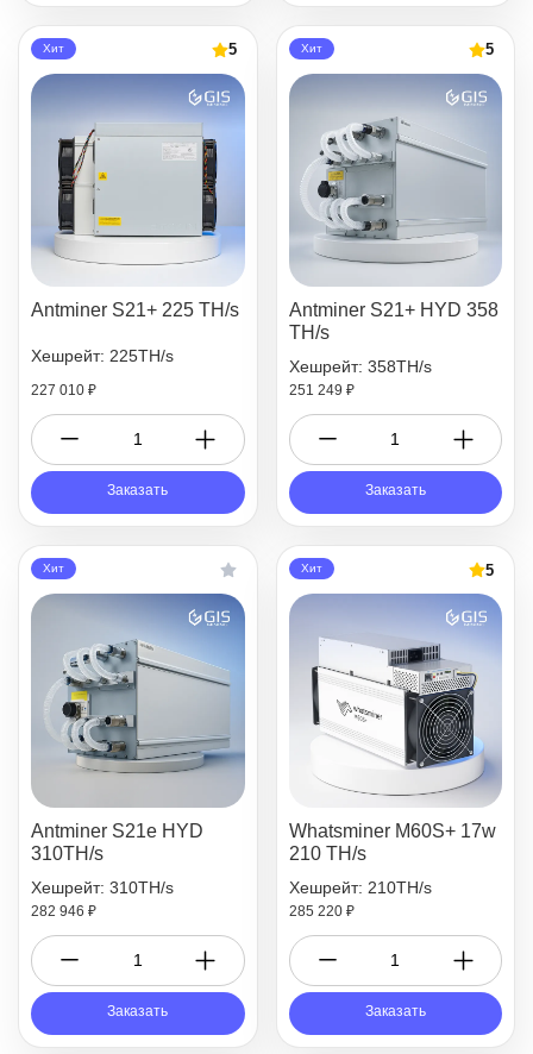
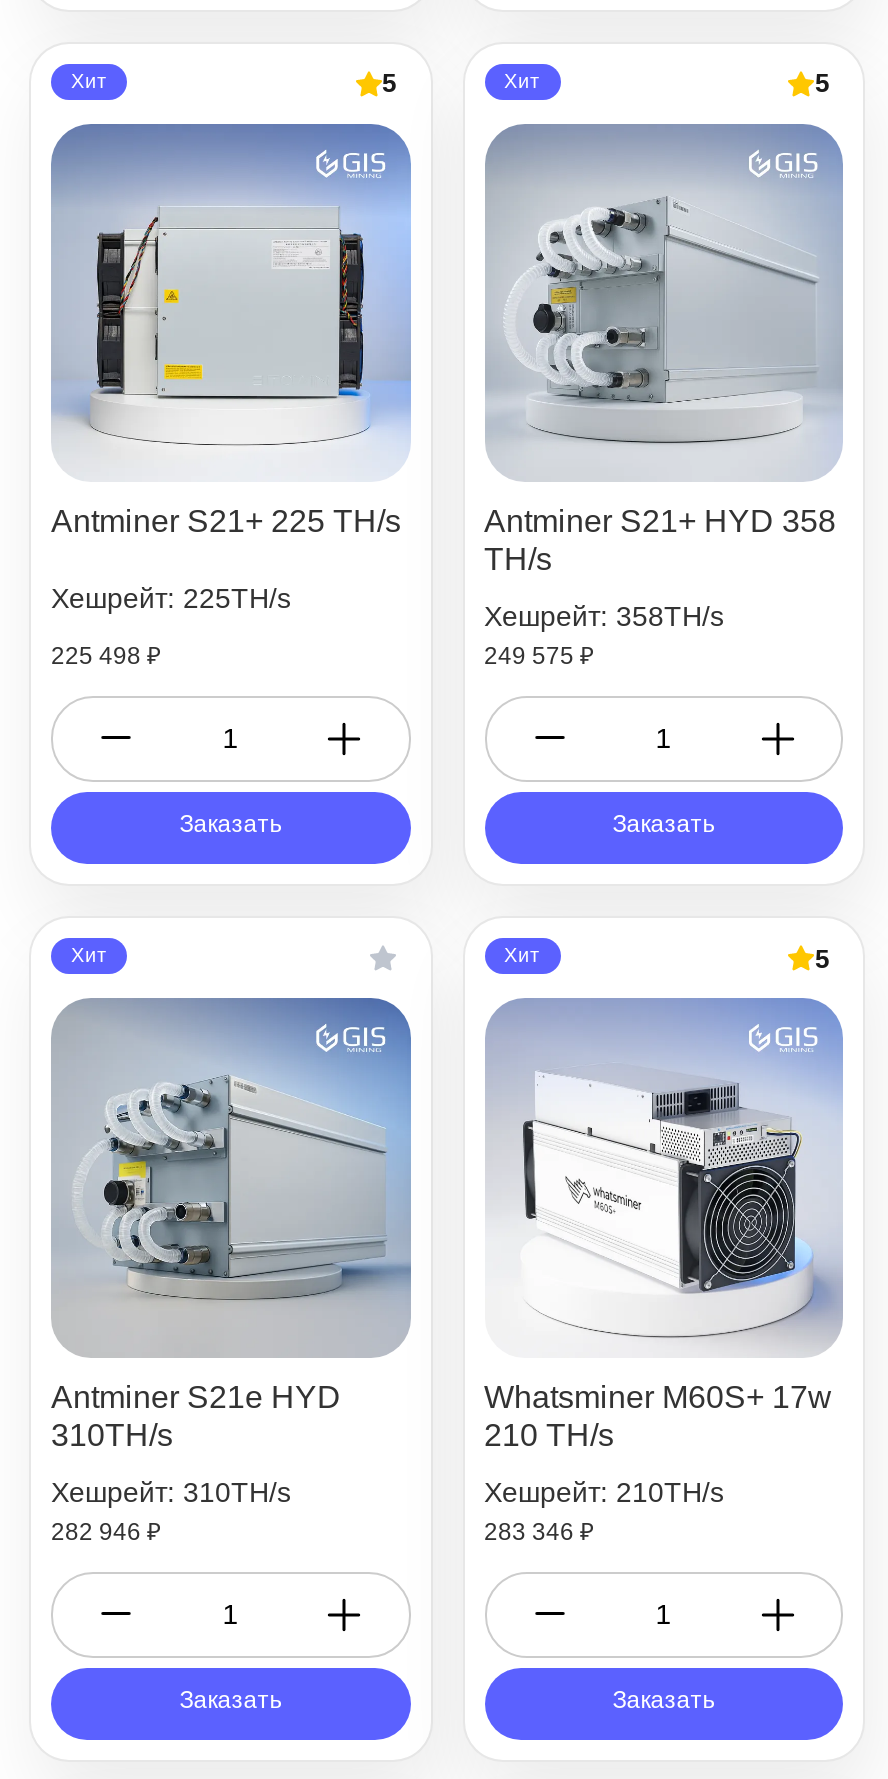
[31,382,96,399] 227 010 ₽ -> [51,642,161,670] 225 498 ₽
[289,382,354,399] 251 249 ₽ -> [484,642,594,670] 249 575 ₽
[289,902,354,919] 285 220 ₽ -> [484,1517,594,1545] 283 346 ₽

